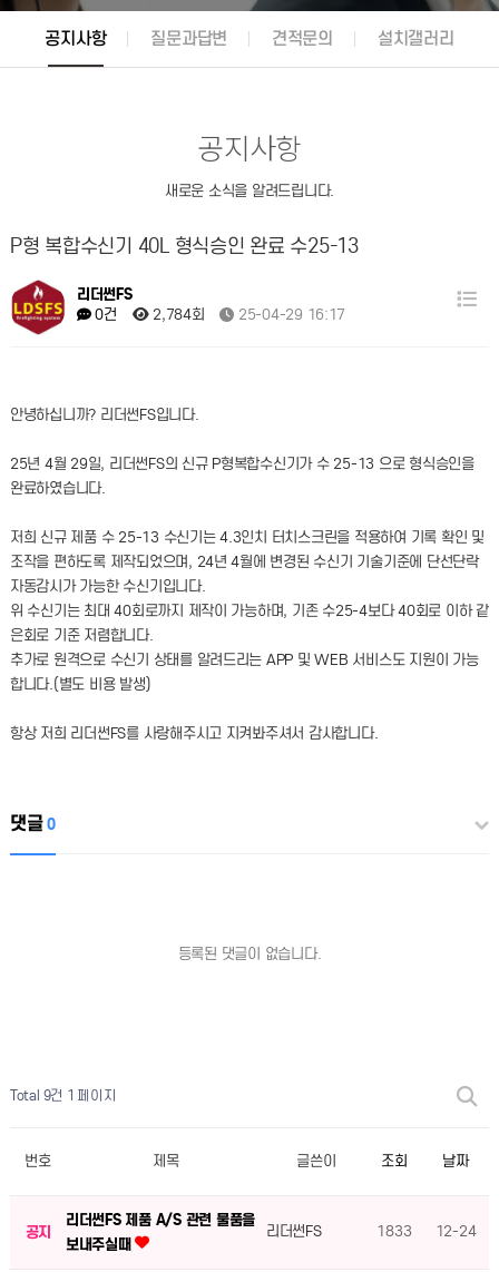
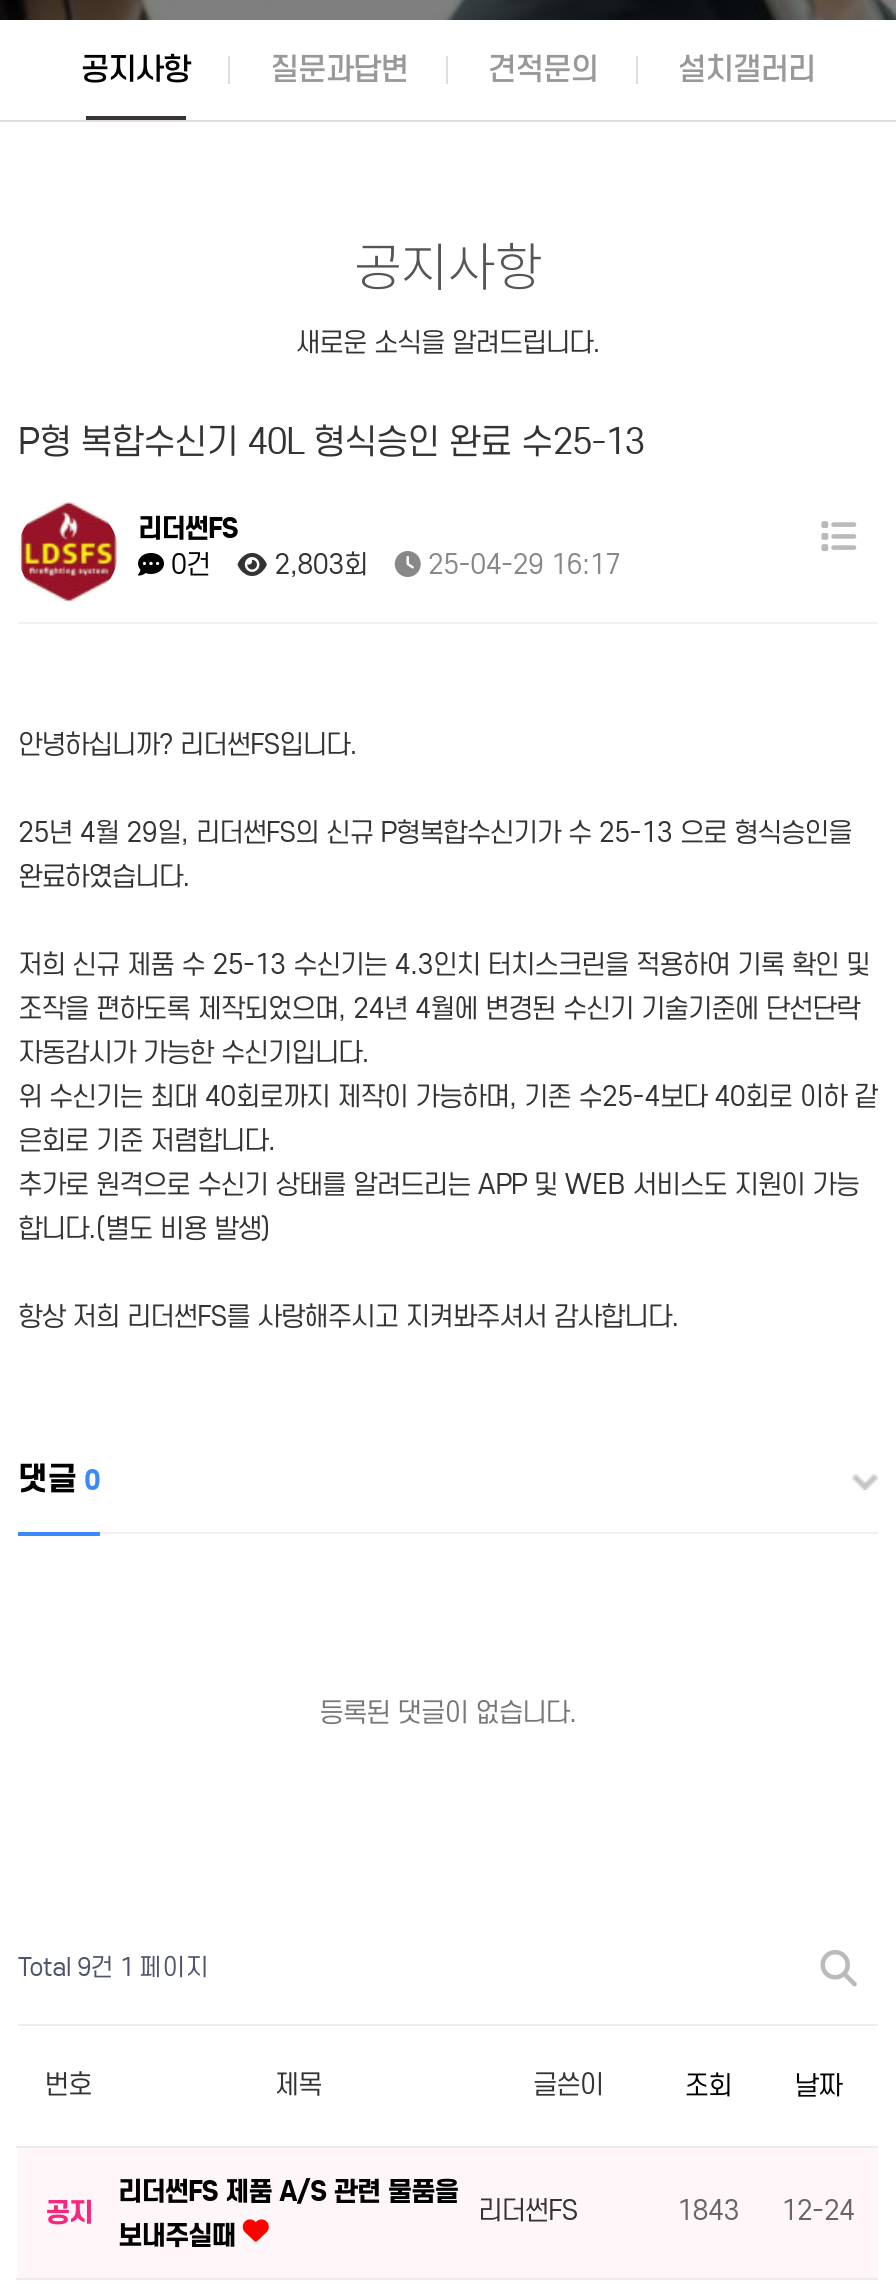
[91,305,346,325] 0건 2,784회 25-04-29 16:17 -> [163,548,620,583] 0건 2,803회 25-04-29 16:17
[377,1222,476,1241] 1833 12-24 -> [677,2194,855,2228] 1843 12-24

